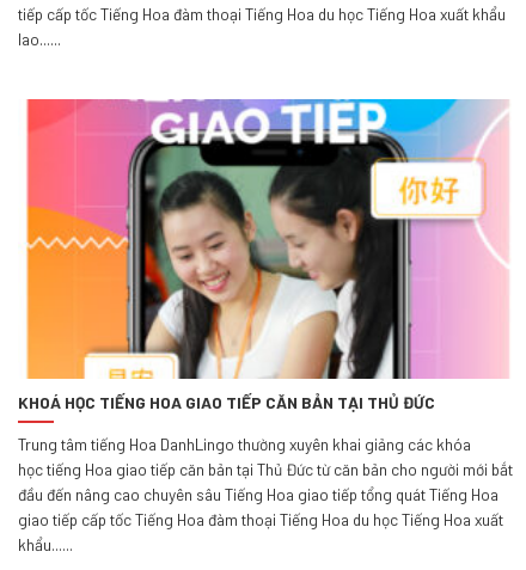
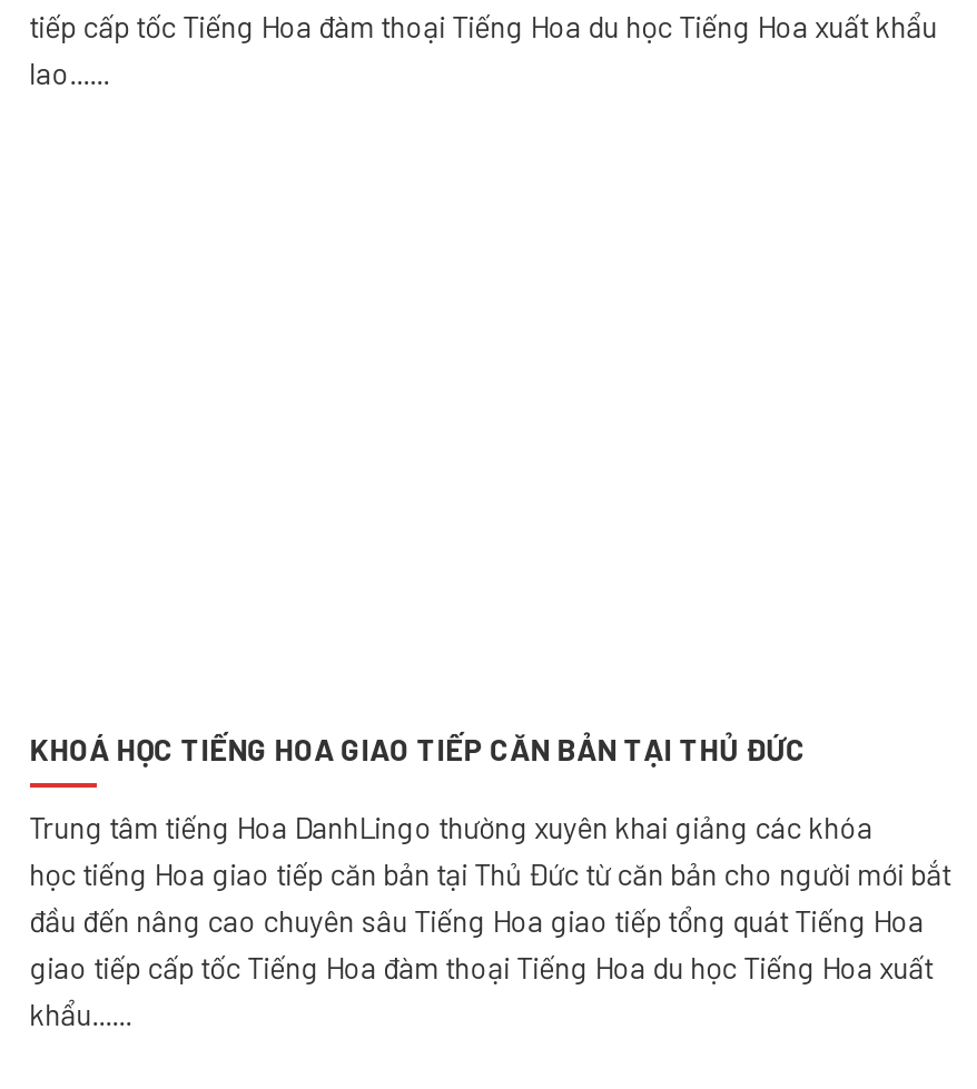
[25,98,509,380] [image] -> none

